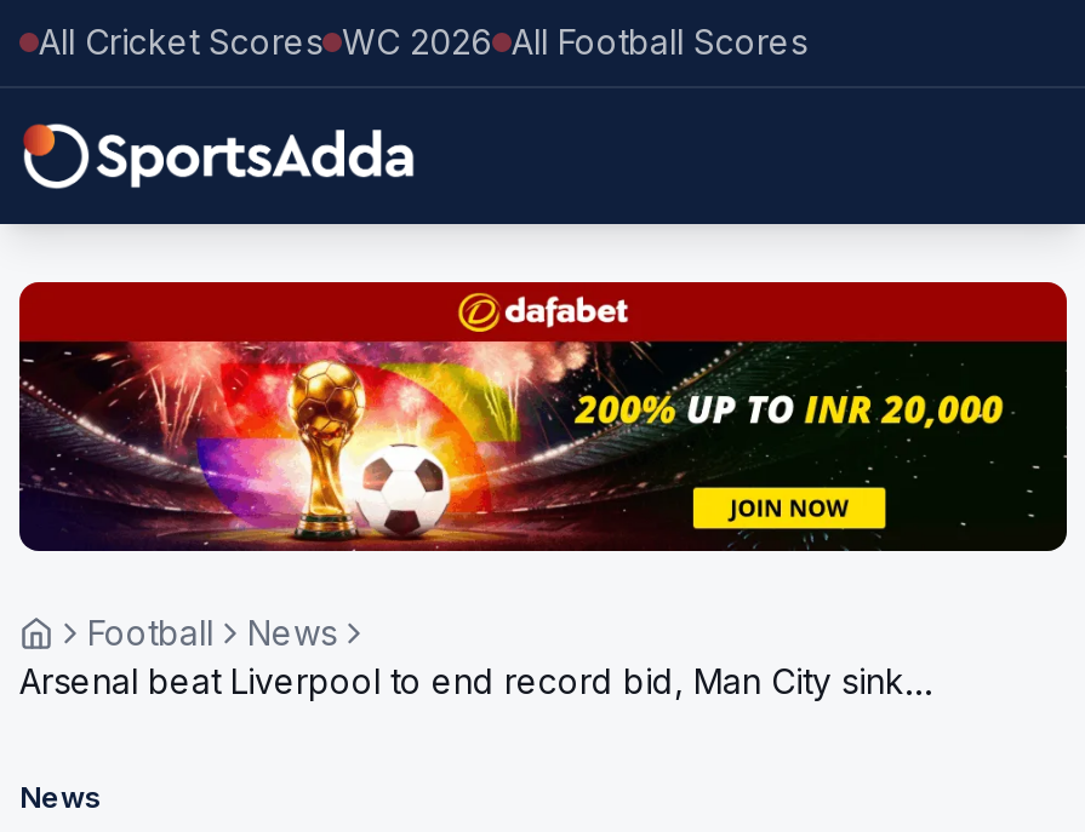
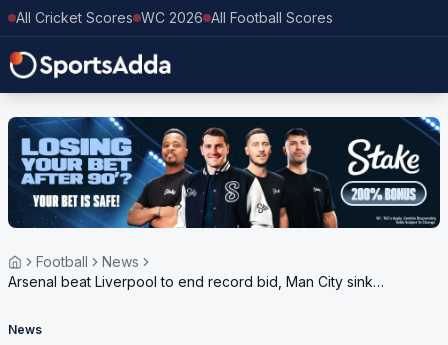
[17,280,1069,553] [image] -> [7,116,441,229] [image]

